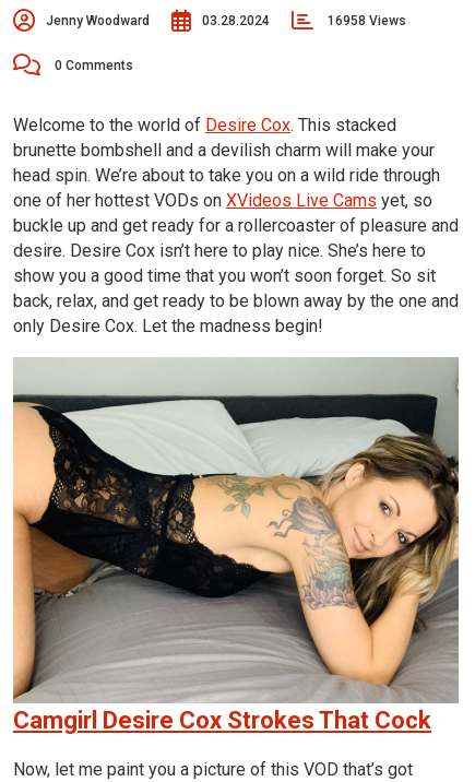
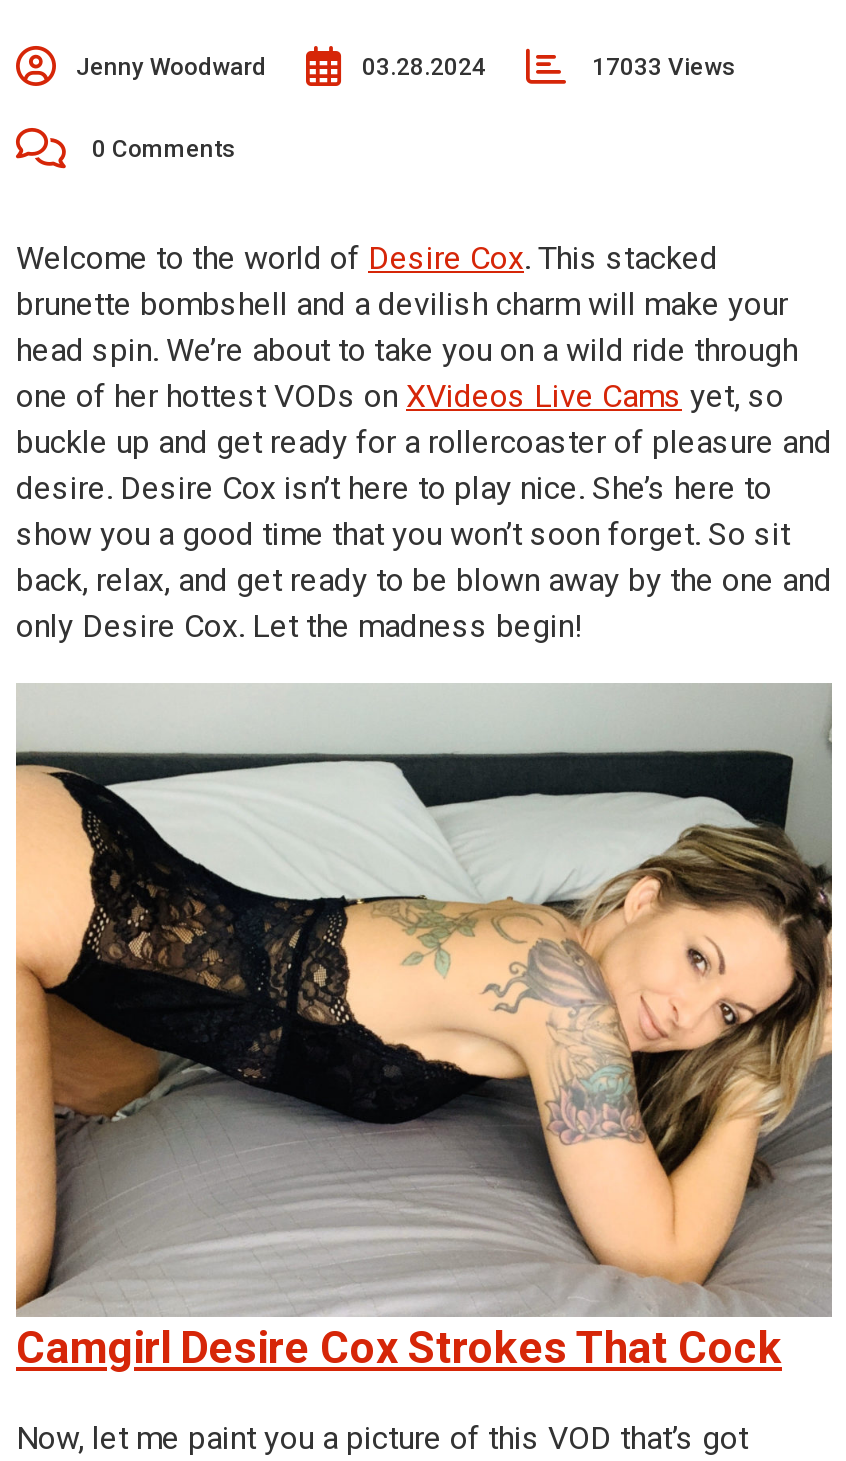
[324,13,406,28] 16958 Views -> [586,52,736,80] 17033 Views

